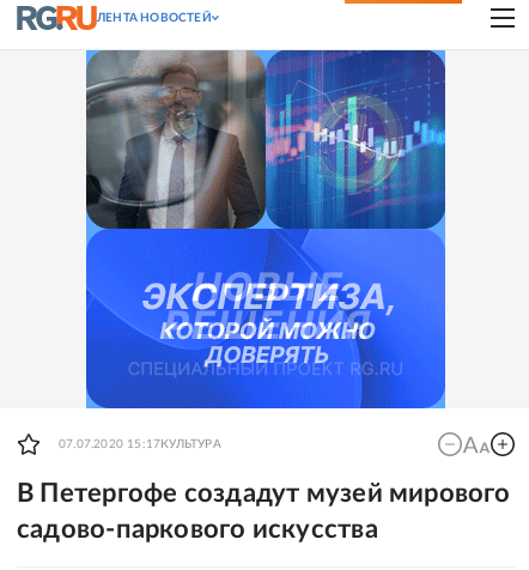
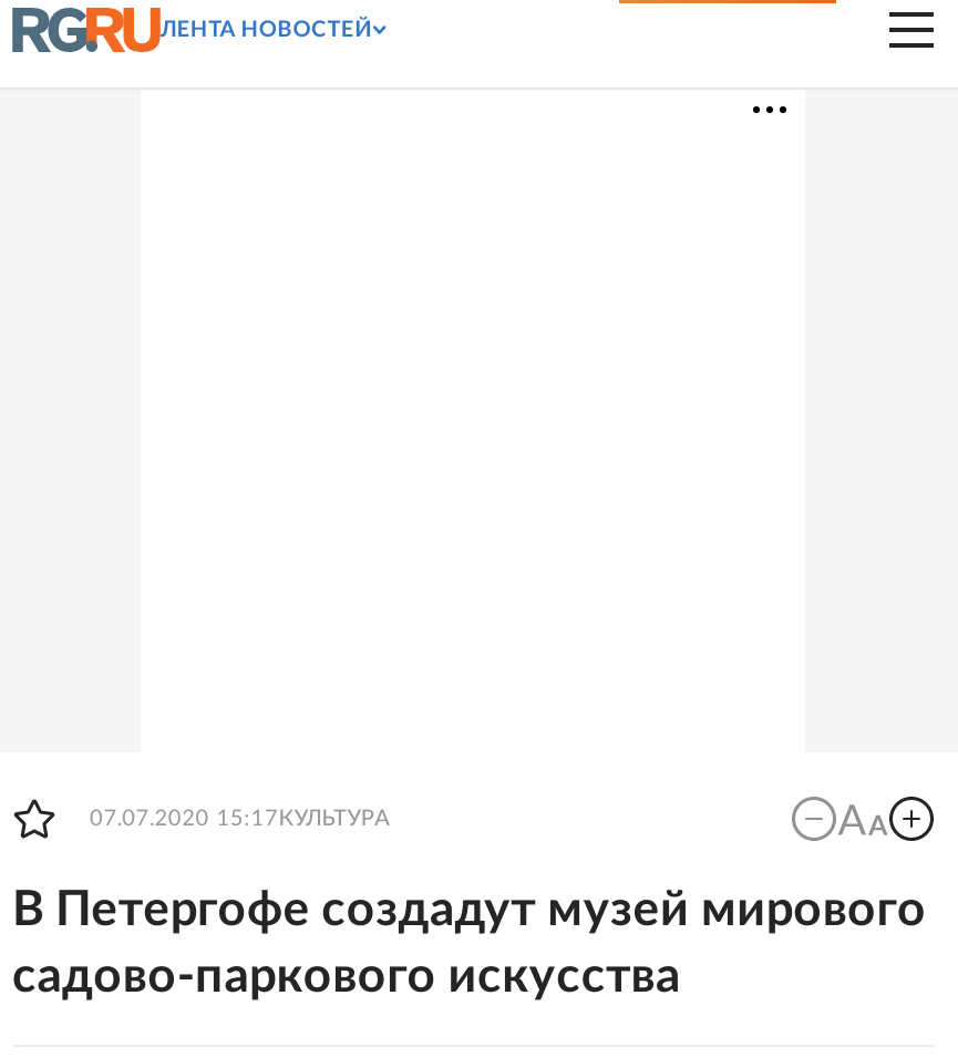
[85,49,446,410] [image] -> none

